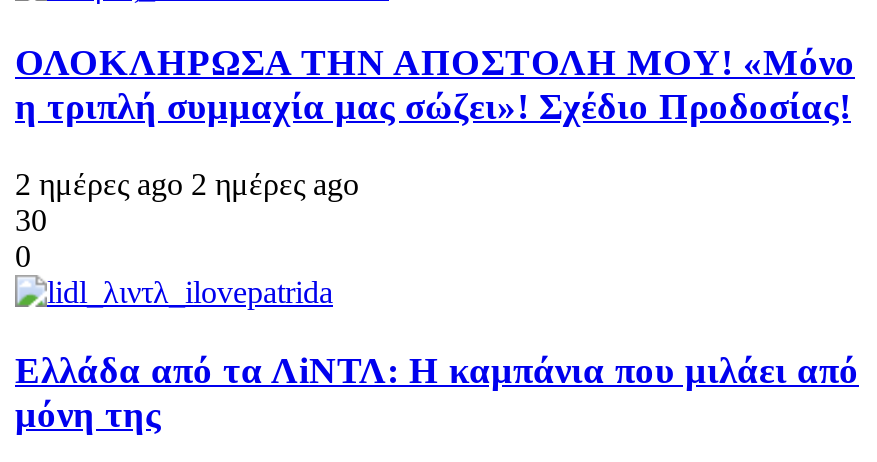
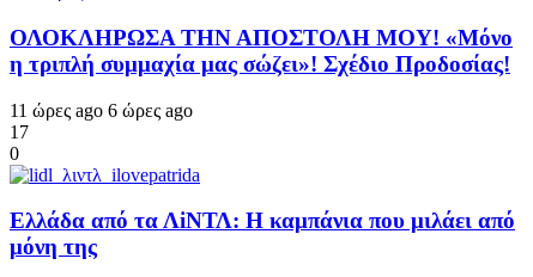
[15,167,359,201] 2 ημέρες ago 2 ημέρες ago -> [10,100,193,120] 11 ώρες ago 6 ώρες ago
[15,203,47,237] 30 -> [10,121,29,142] 17

